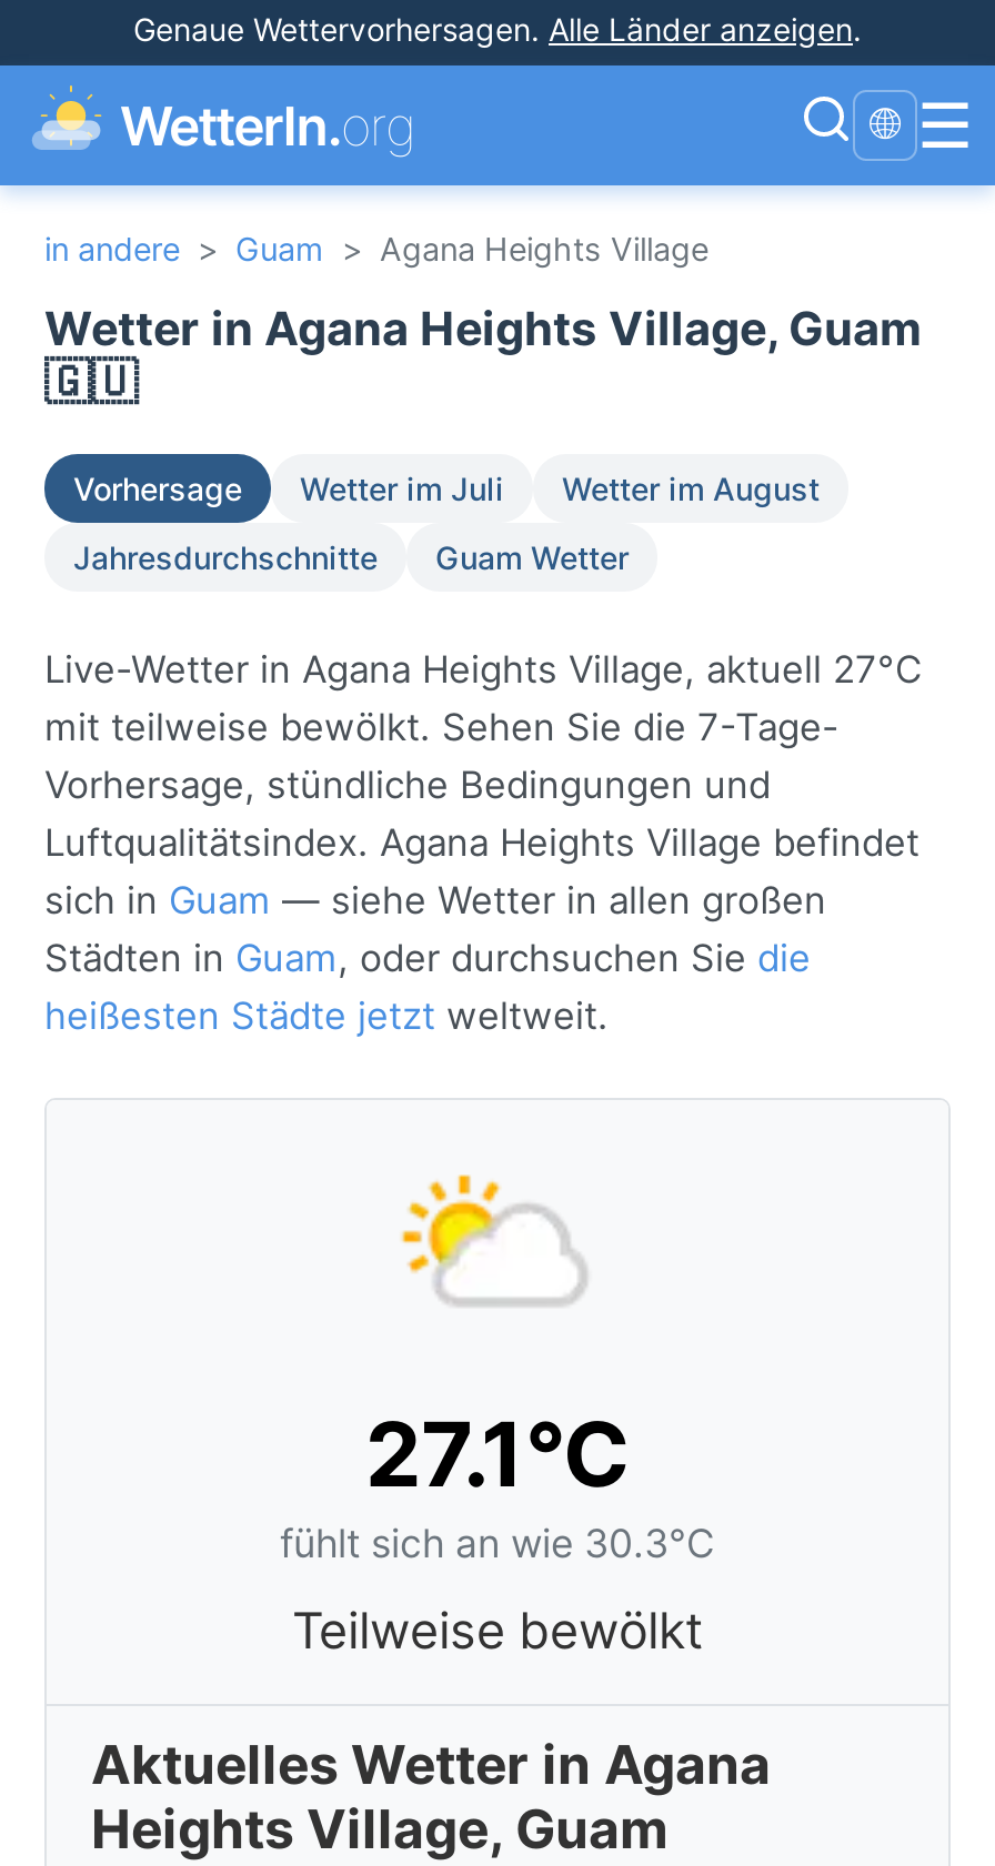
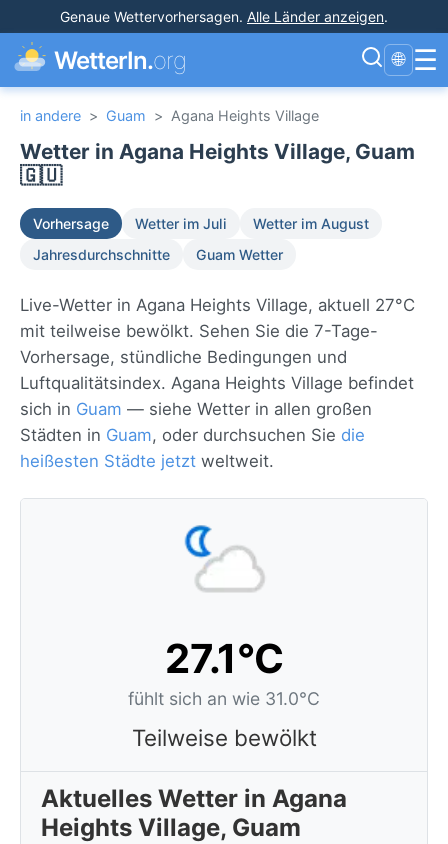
[400,1158,502,1273] [image] -> [181,524,224,576] [image]
[280,1520,715,1566] fühlt sich an wie 30.3°C -> [128,688,320,709] fühlt sich an wie 31.0°C

